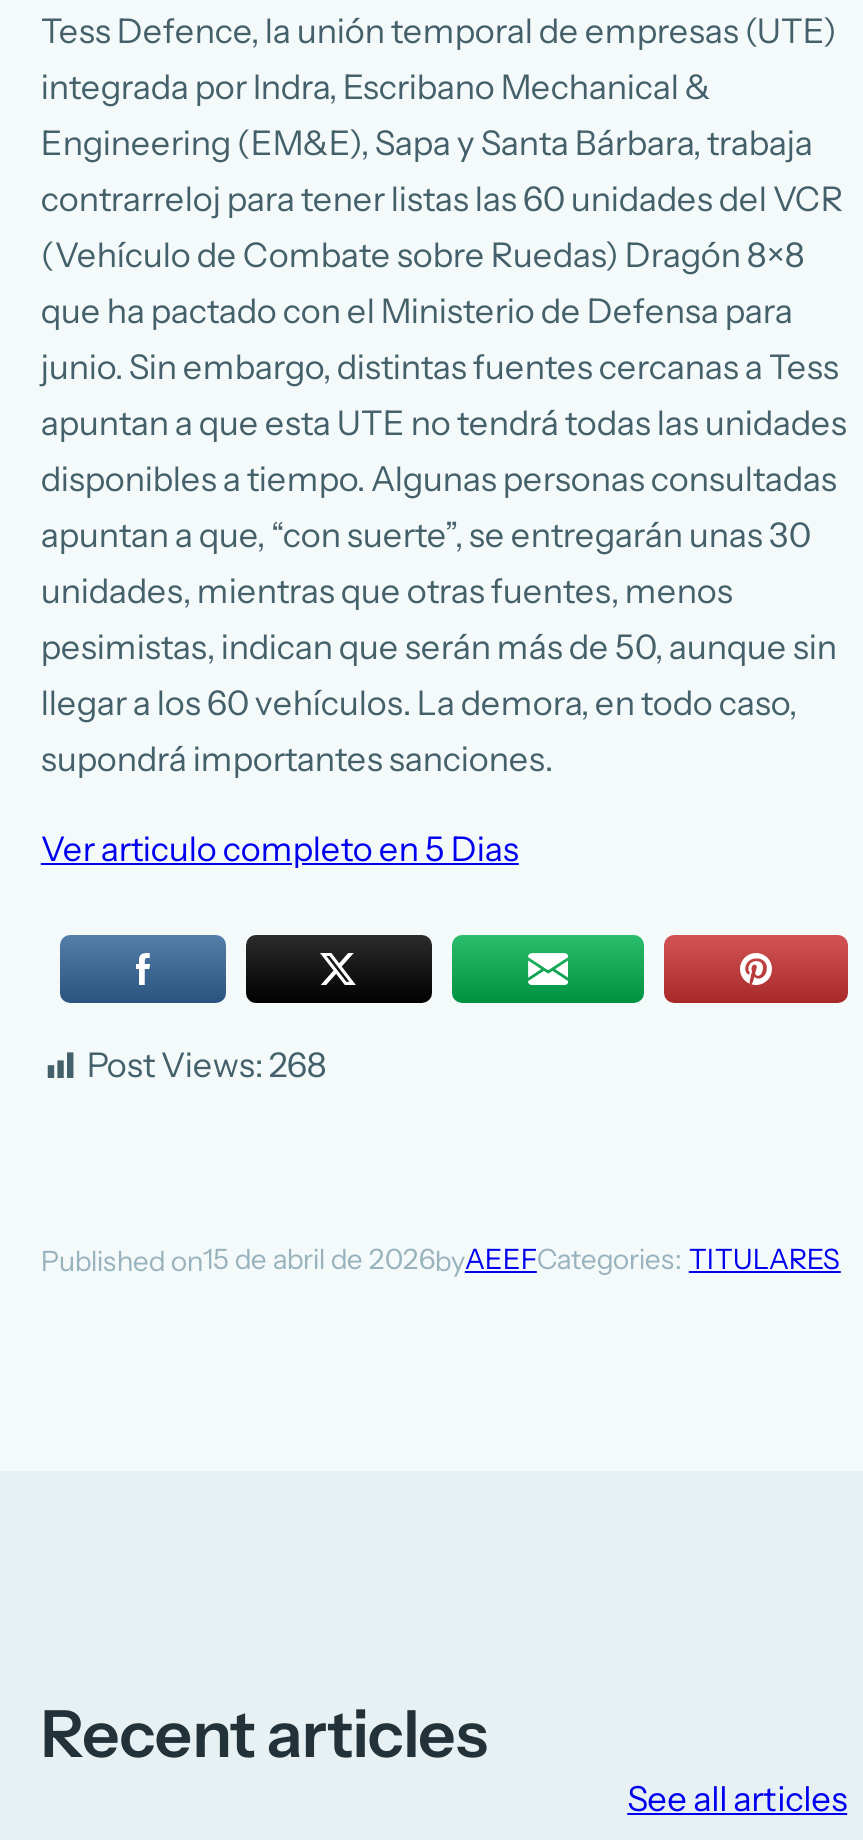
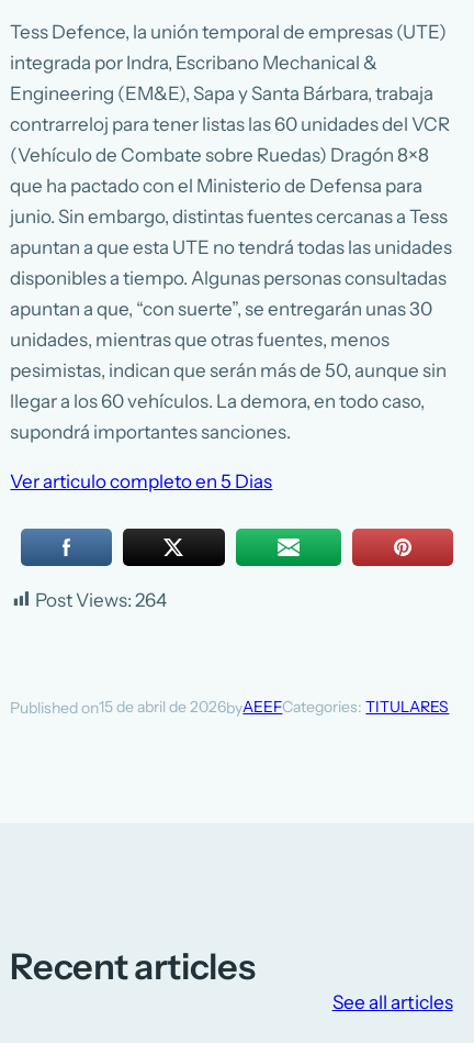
[87,1044,327,1084] Post Views: 268 -> [36,589,167,611] Post Views: 264

